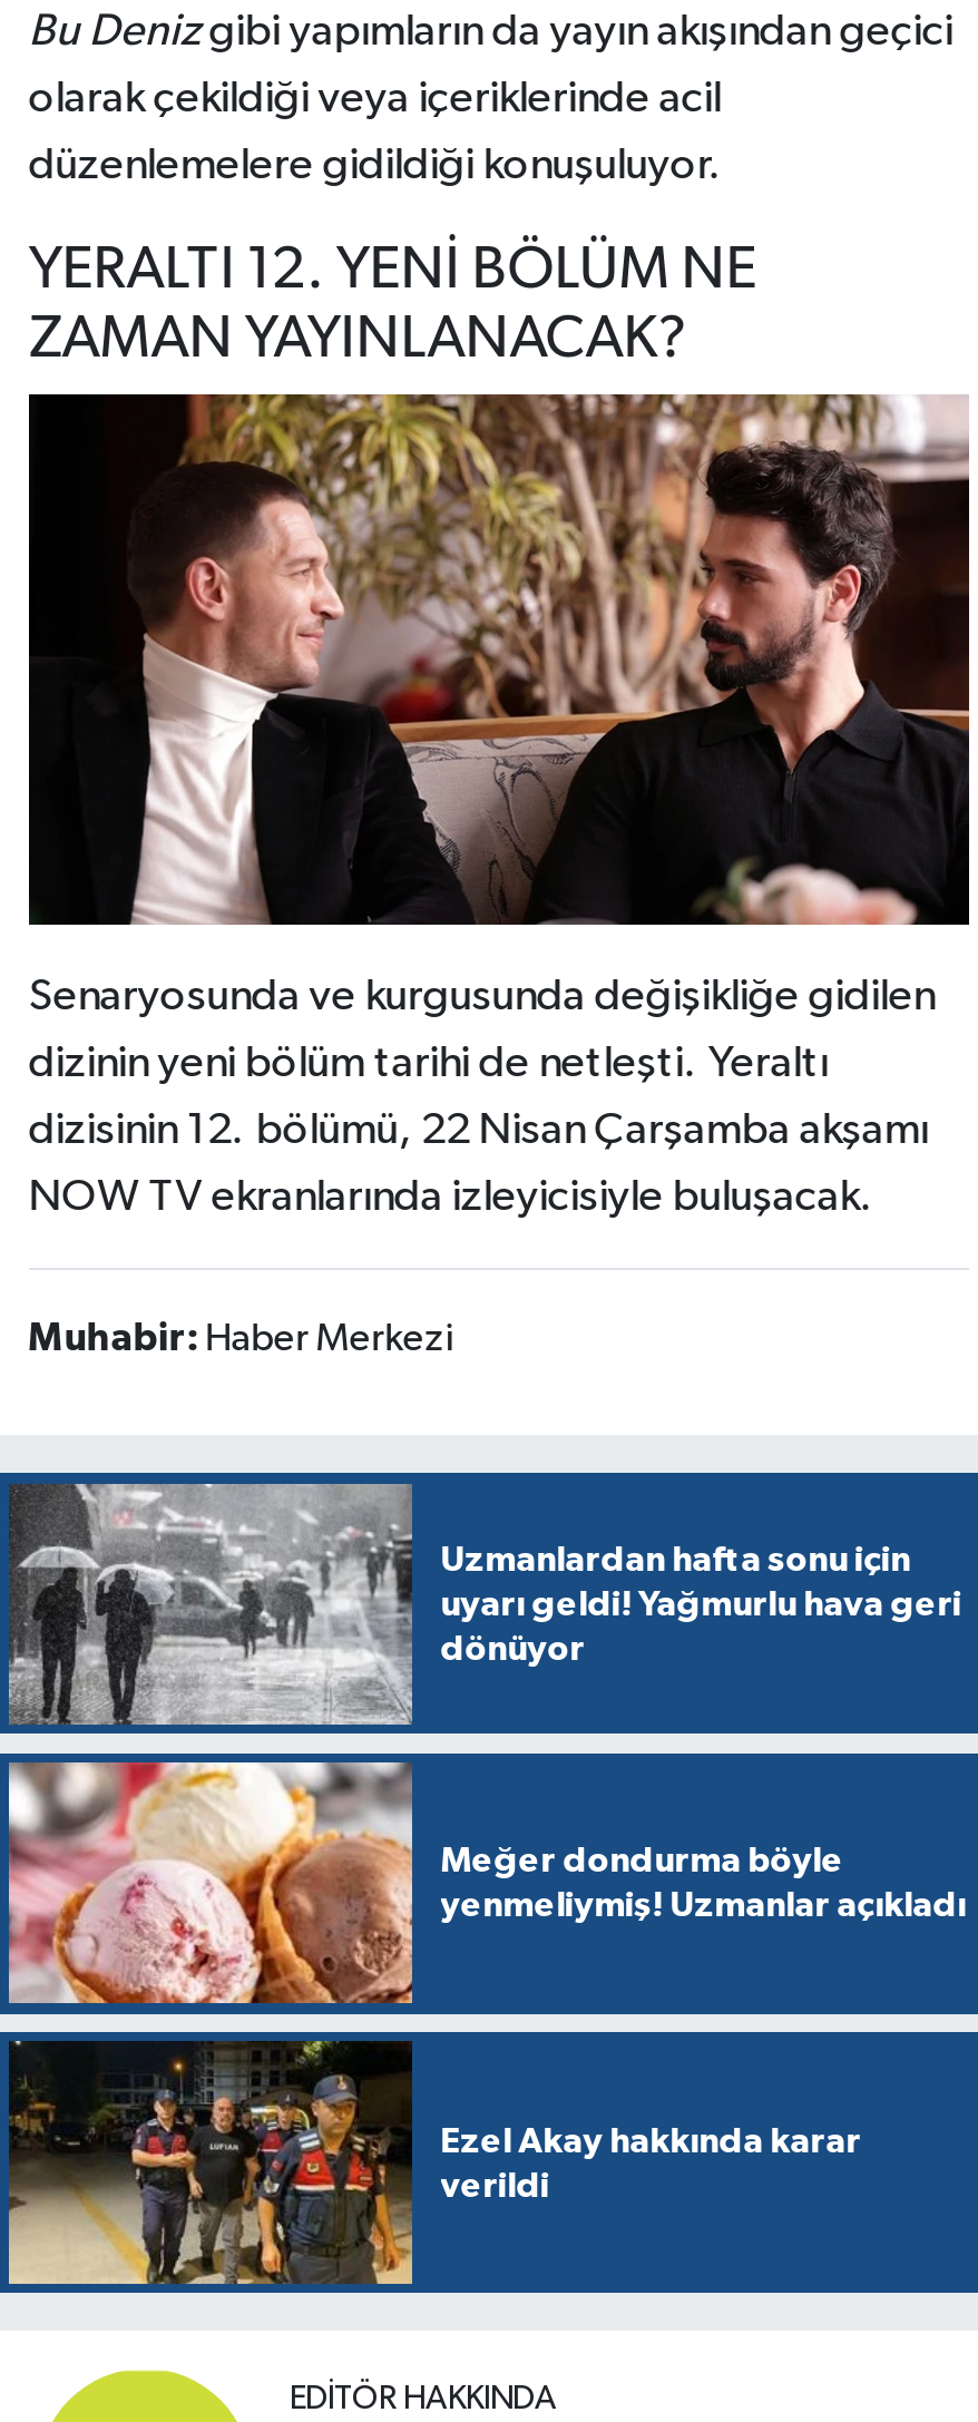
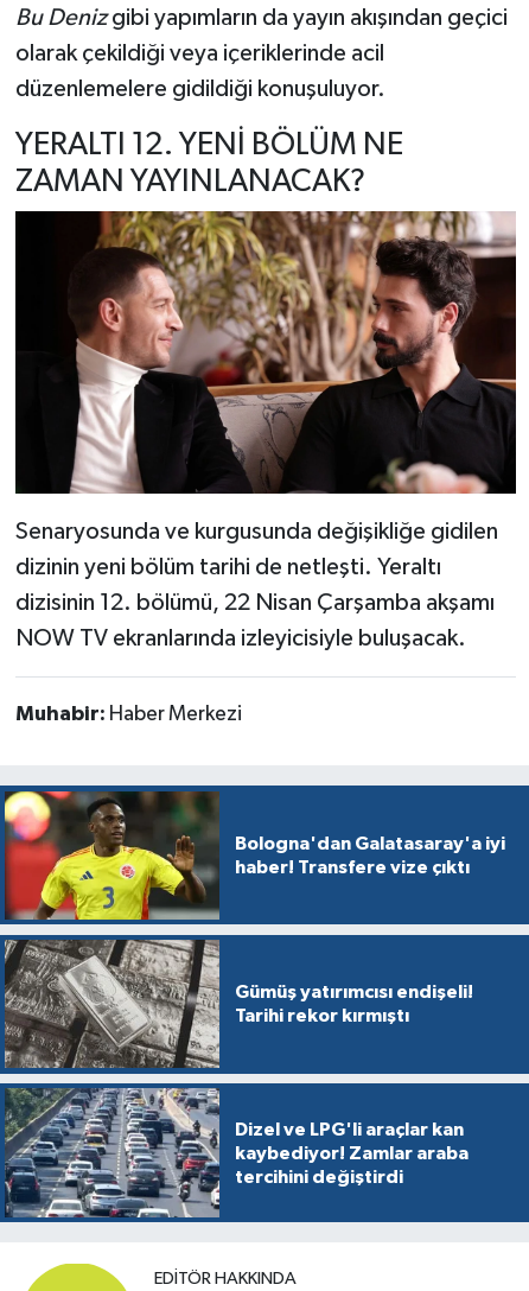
[7,1482,962,1727] [image] | Uzmanlardan hafta sonu için | uyarı geldi! Yağmurlu hava geri | dönüyor -> [4,790,505,921] [image] | Bologna'dan Galatasaray'a iyi | haber! Transfere vize çıktı
[7,1760,966,2005] [image] | Meğer dondurma böyle | yenmeliymiş! Uzmanlar açıkladı -> [4,939,473,1068] [image] | Gümüş yatırımcısı endişeli! | Tarihi rekor kırmıştı
[7,2039,861,2286] [image] | Ezel Akay hakkında karar | verildi -> [5,1087,468,1219] [image] | Dizel ve LPG'li araçlar kan | kaybediyor! Zamlar araba | tercihini değiştirdi

